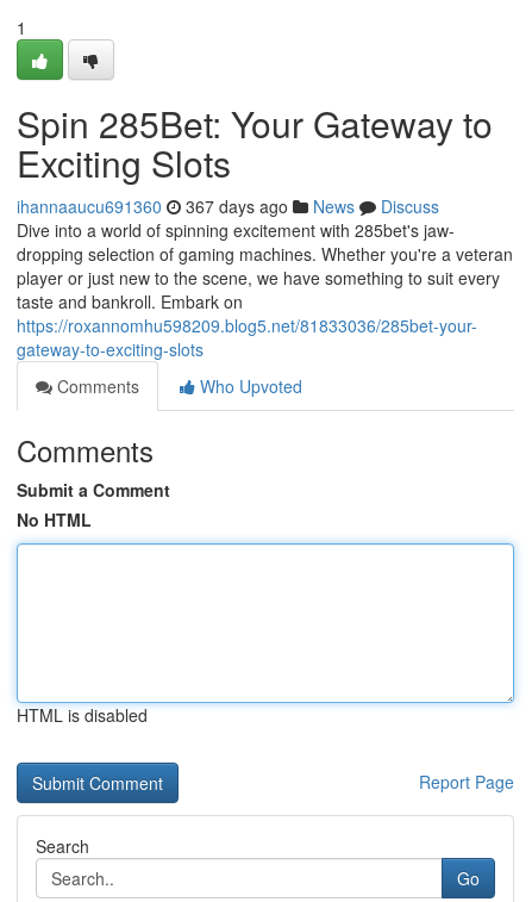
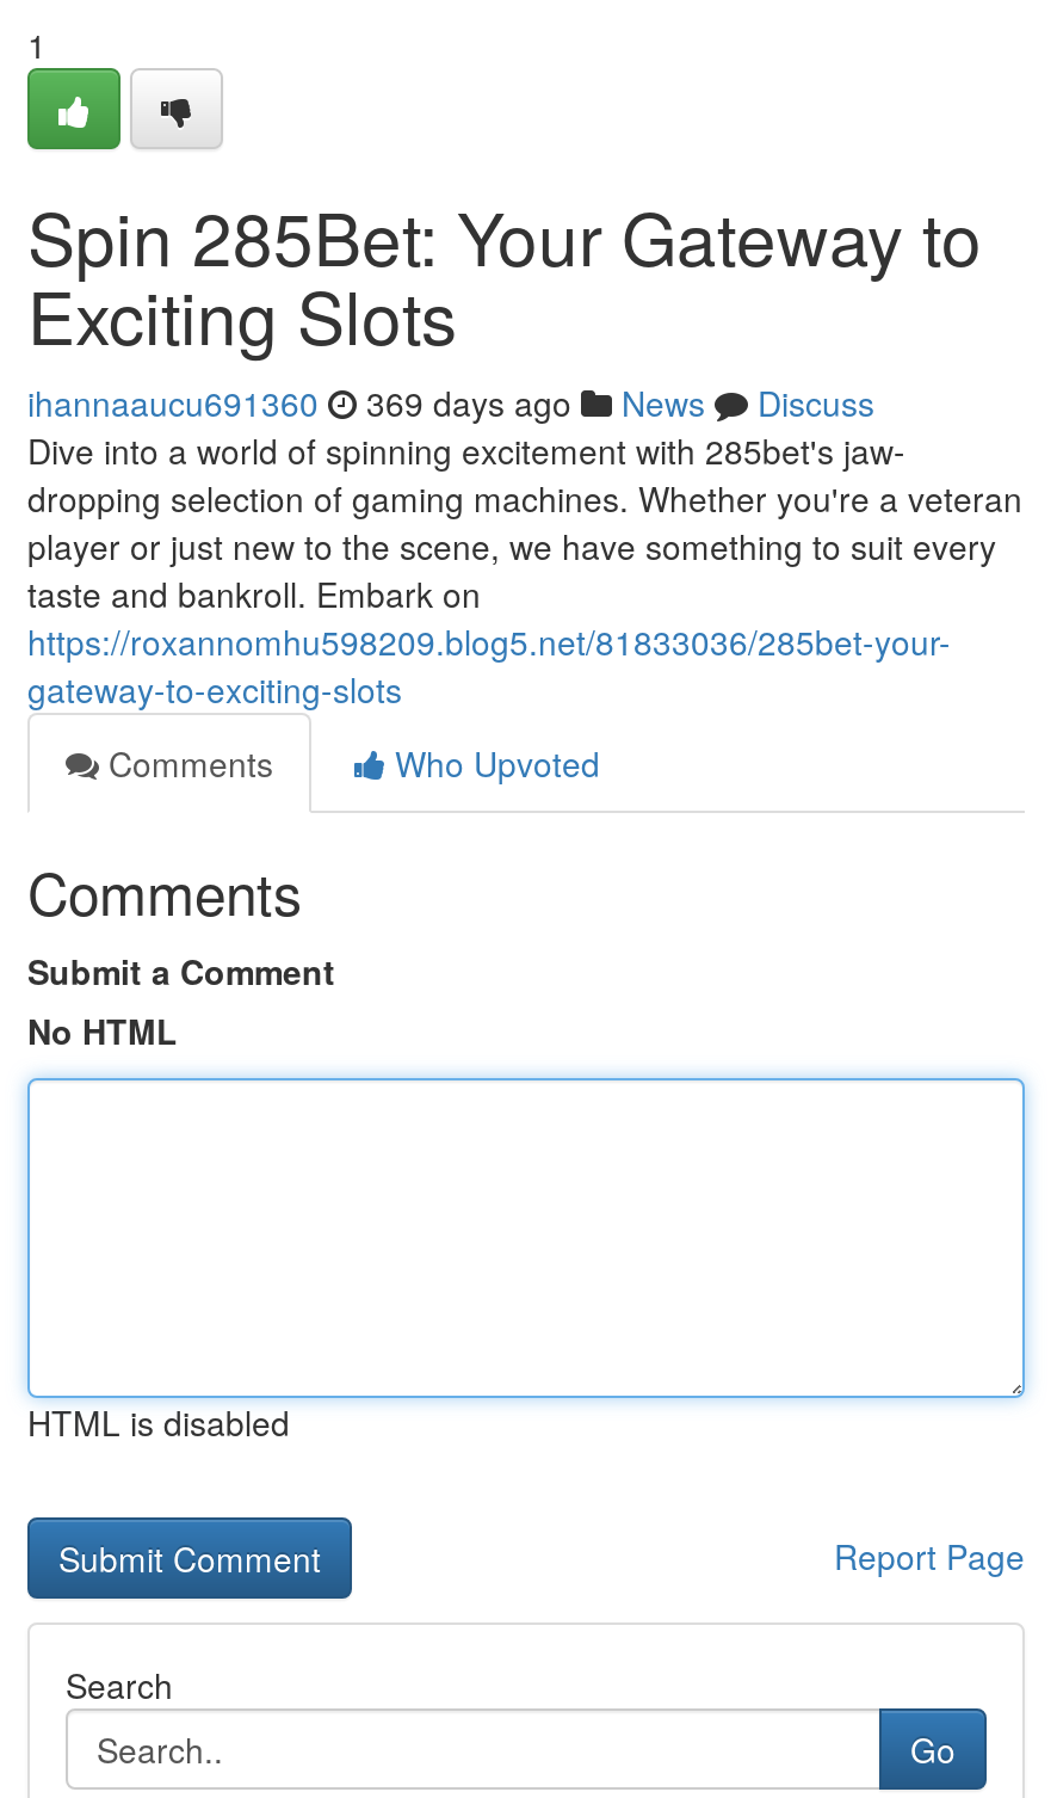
[17,194,439,218] ihannaaucu691360 367 days ago News Discuss -> [27,378,874,426] ihannaaucu691360 369 days ago News Discuss

